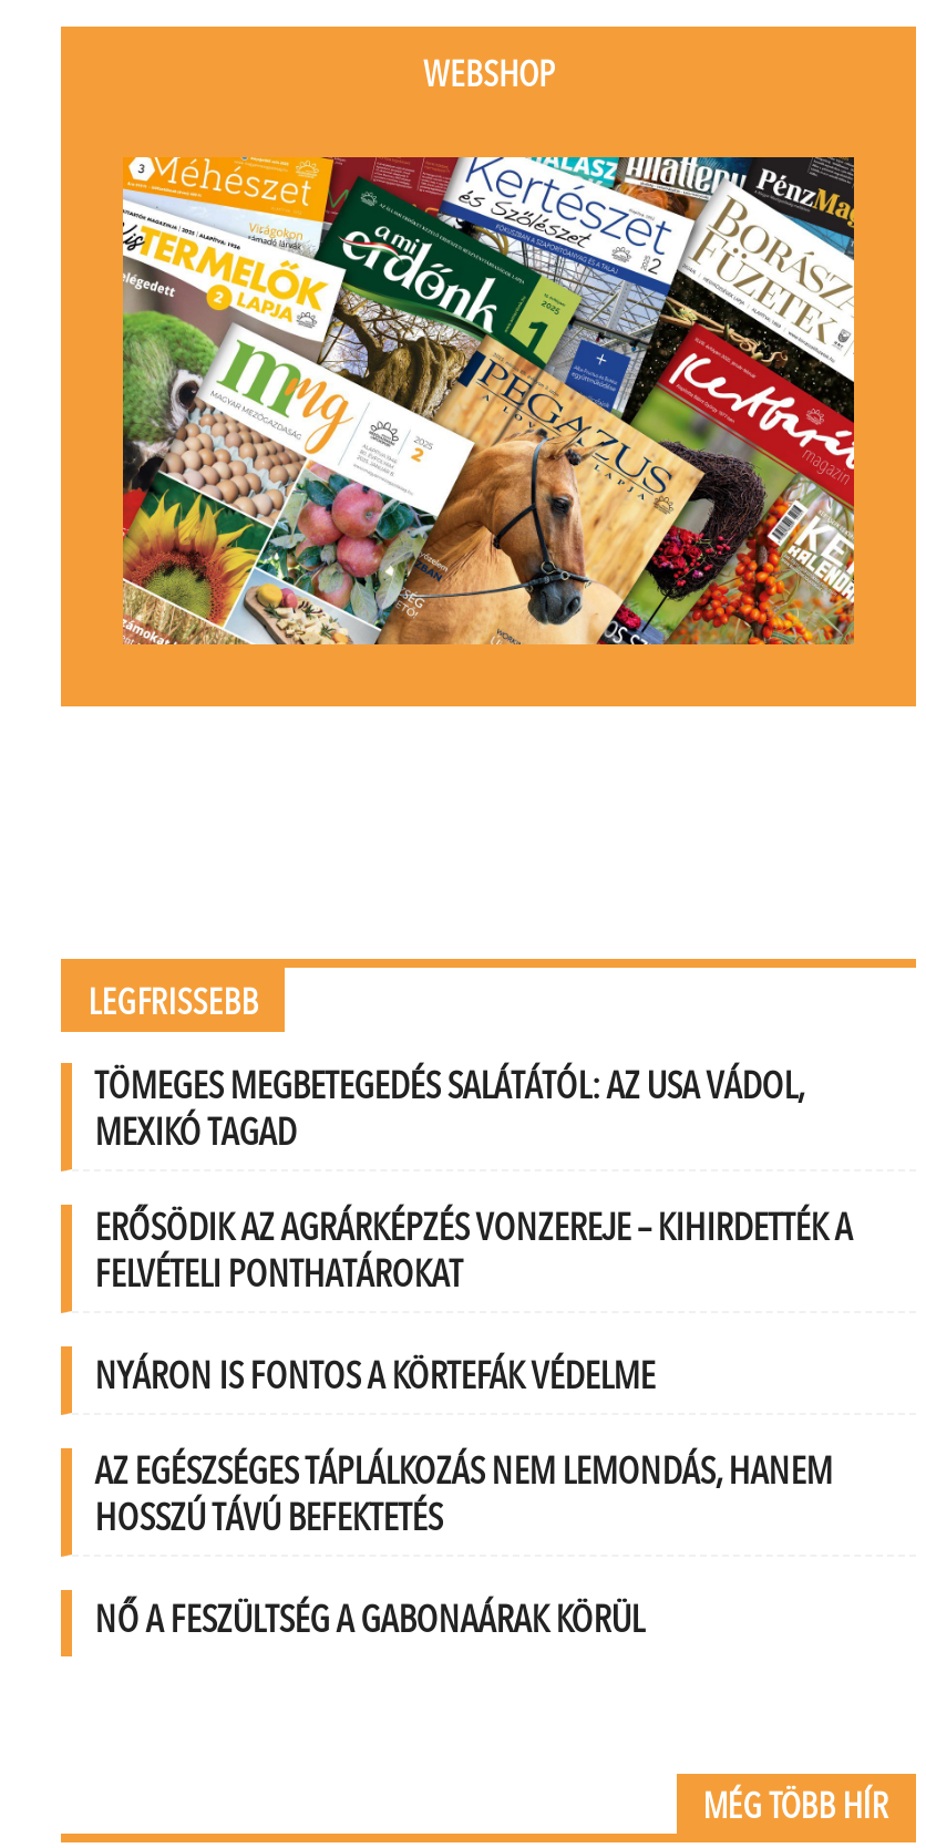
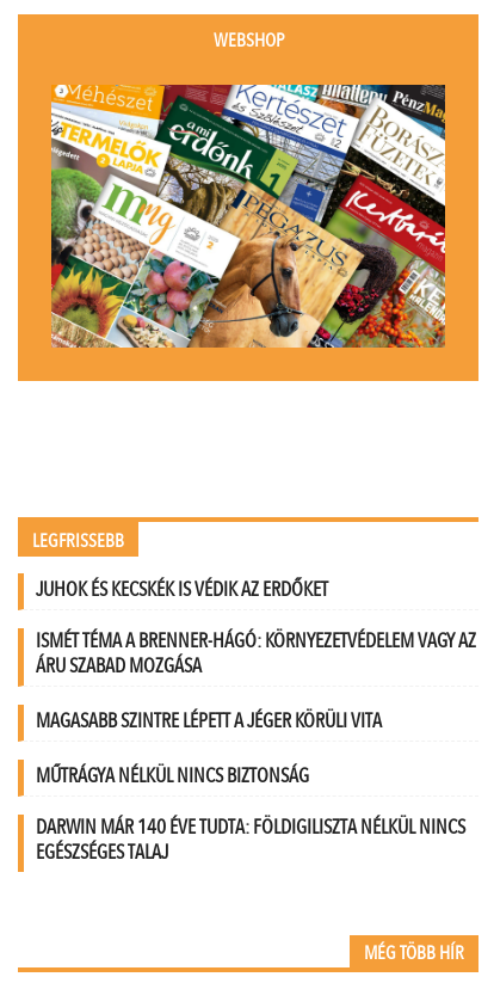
[95,1061,803,1159] TÖMEGES MEGBETEGEDÉS SALÁTÁTÓL: AZ USA VÁDOL, | MEXIKÓ TAGAD -> [36,576,328,604] JUHOK ÉS KECSKÉK IS VÉDIK AZ ERDŐKET
[95,1203,852,1301] ERŐSÖDIK AZ AGRÁRKÉPZÉS VONZEREJE – KIHIRDETTÉK A | FELVÉTELI PONTHATÁROKAT -> [36,627,476,680] ISMÉT TÉMA A BRENNER-HÁGÓ: KÖRNYEZETVÉDELEM VAGY AZ | ÁRU SZABAD MOZGÁSA
[95,1352,655,1402] NYÁRON IS FONTOS A KÖRTEFÁK VÉDELME -> [36,707,382,735] MAGASABB SZINTRE LÉPETT A JÉGER KÖRÜLI VITA
[95,1447,832,1544] AZ EGÉSZSÉGES TÁPLÁLKOZÁS NEM LEMONDÁS, HANEM | HOSSZÚ TÁVÚ BEFEKTETÉS -> [36,762,309,790] MŰTRÁGYA NÉLKÜL NINCS BIZTONSÁG
[95,1595,644,1646] NŐ A FESZÜLTSÉG A GABONAÁRAK KÖRÜL -> [36,814,466,866] DARWIN MÁR 140 ÉVE TUDTA: FÖLDIGILISZTA NÉLKÜL NINCS | EGÉSZSÉGES TALAJ

